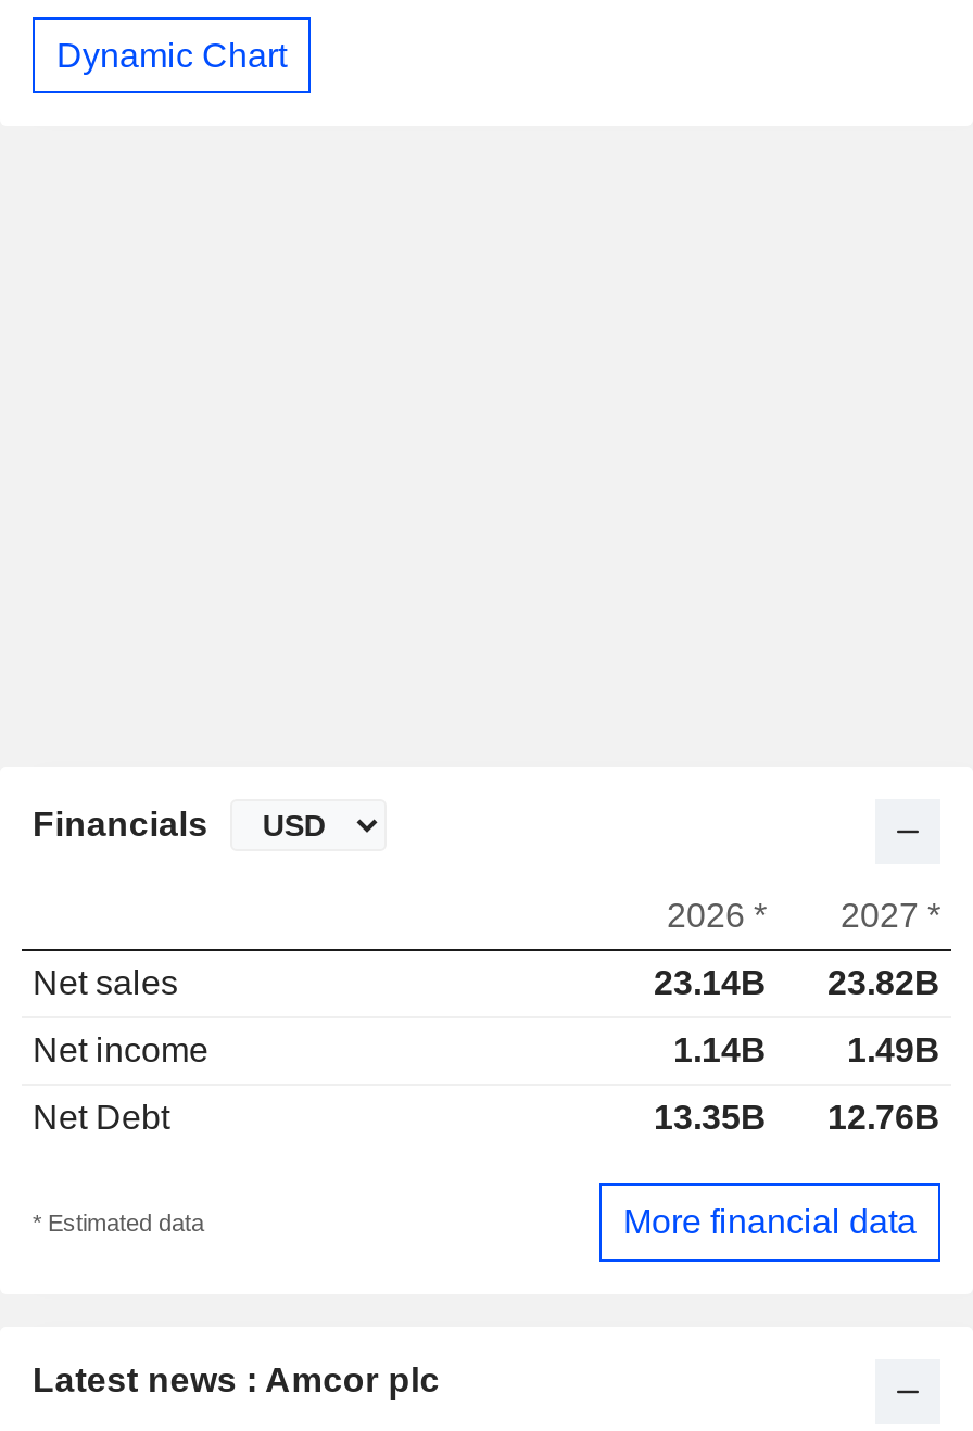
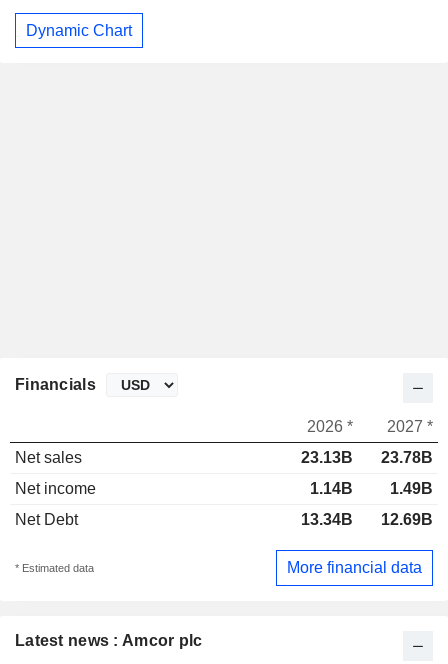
[654,965,940,1002] 23.14B | 23.82B -> [301,449,433,466] 23.13B | 23.78B
[654,1100,940,1137] 13.35B | 12.76B -> [301,511,433,528] 13.34B | 12.69B

